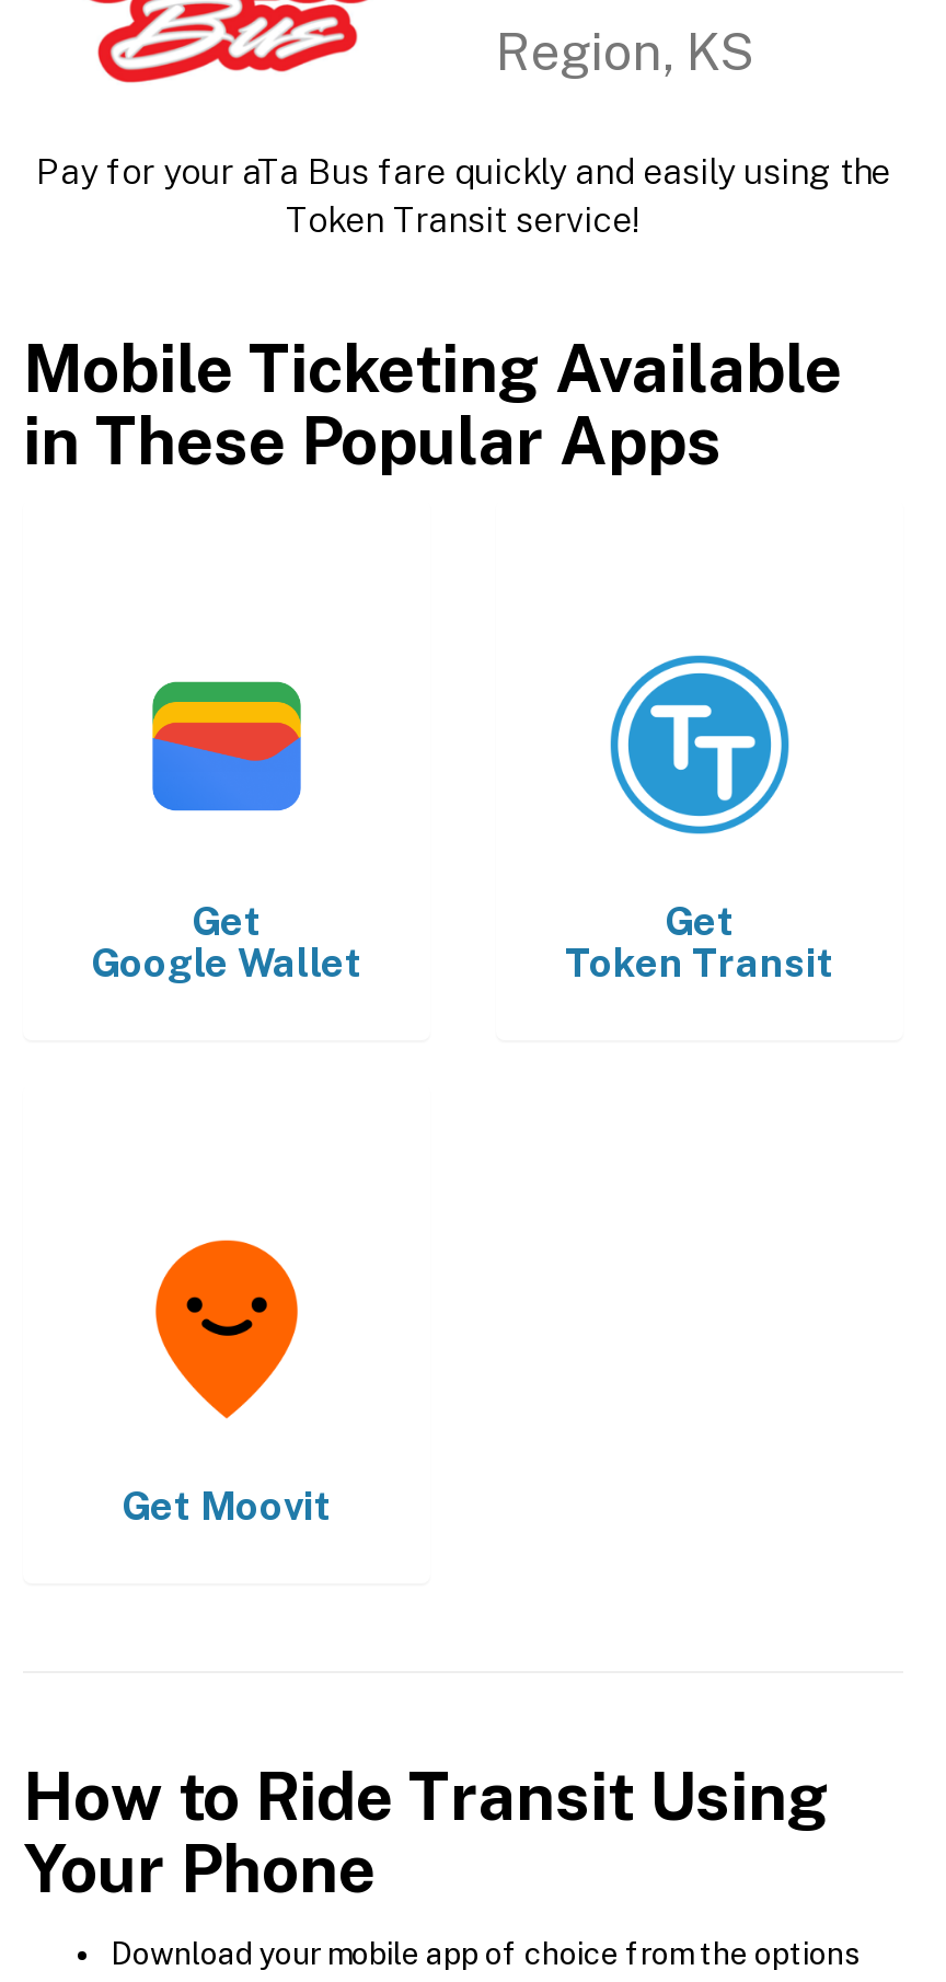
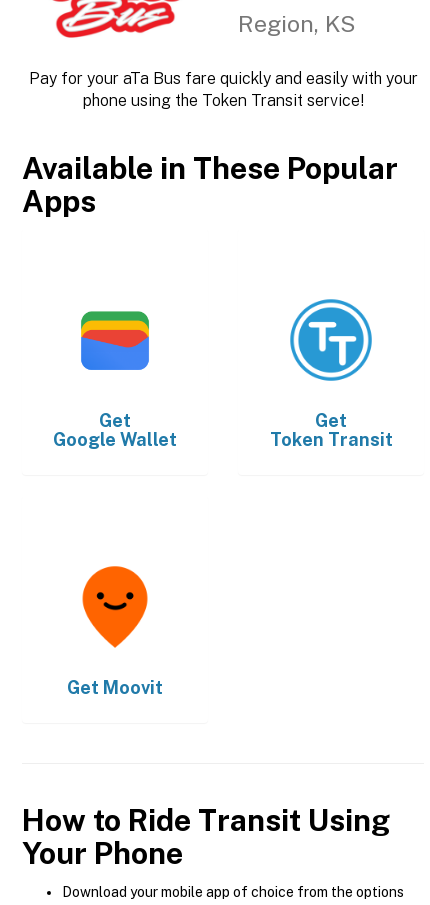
[36,151,890,241] Pay for your aTa Bus fare quickly and easily using the | Token Transit service! -> [28,69,417,110] Pay for your aTa Bus fare quickly and easily with your | phone using the Token Transit service!
[23,329,842,480] Mobile Ticketing Available | in These Popular Apps -> [22,150,398,219] Available in These Popular | Apps

